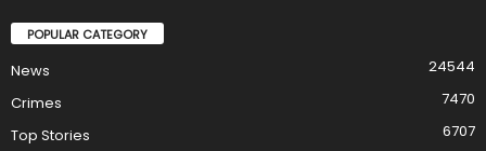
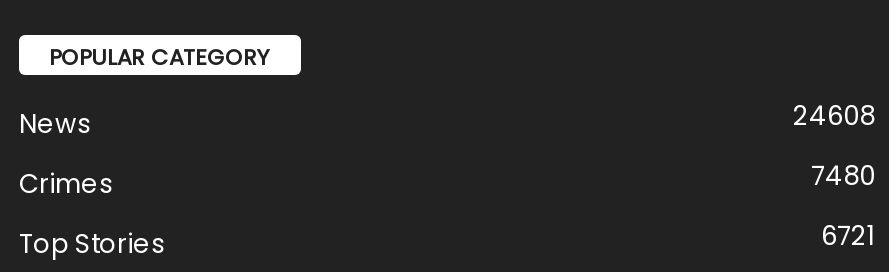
[429,56,475,77] 24544 -> [793,97,875,135] 24608
[442,89,475,109] 7470 -> [811,157,875,195] 7480
[443,121,475,141] 6707 -> [821,217,875,255] 6721

